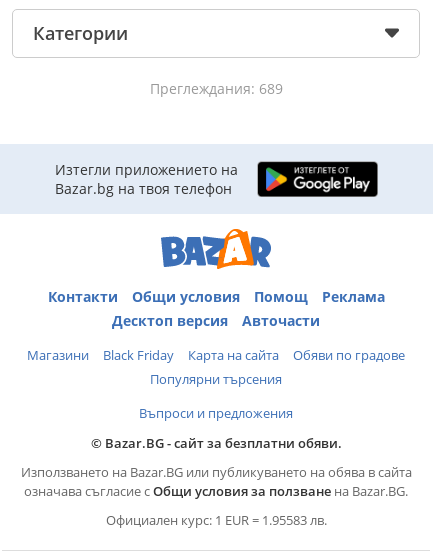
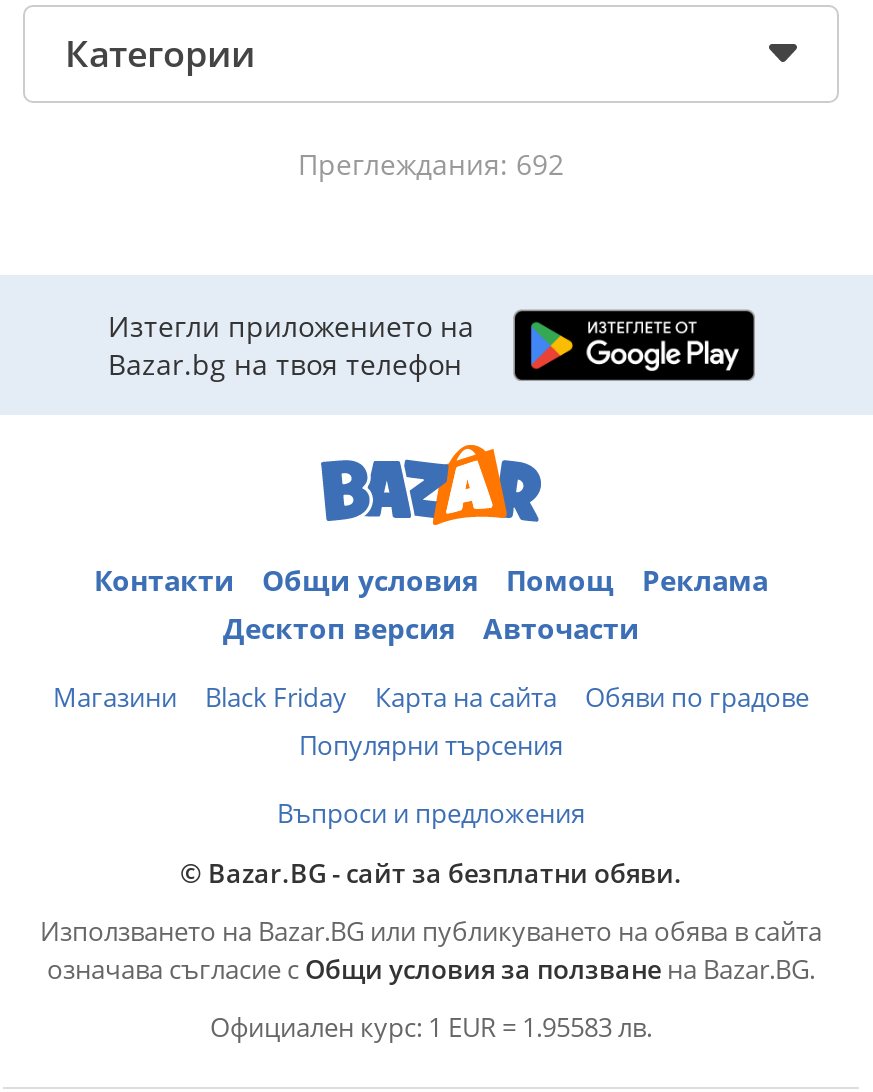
[149,79,282,98] Преглеждания: 689 -> [298,145,564,183] Преглеждания: 692

